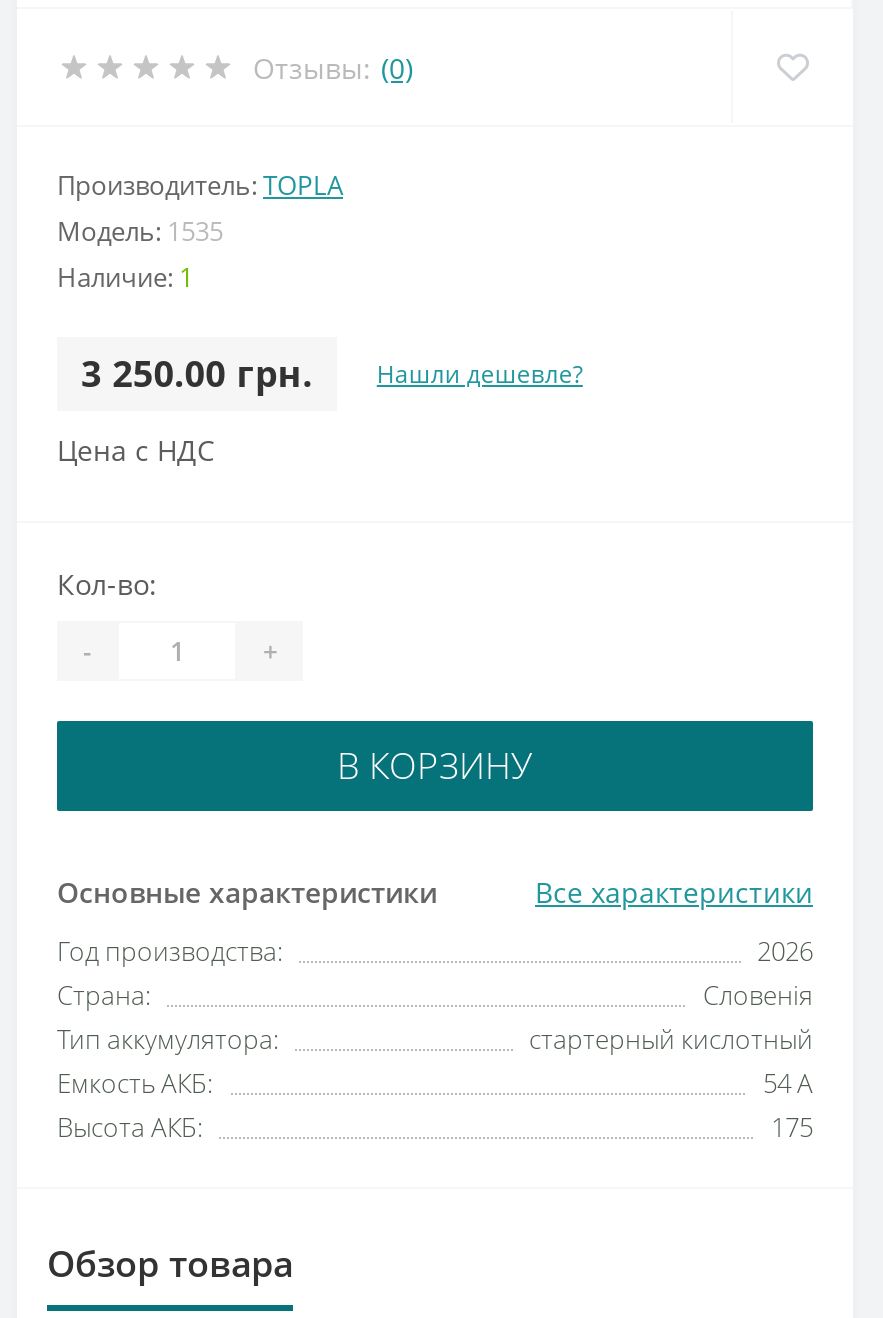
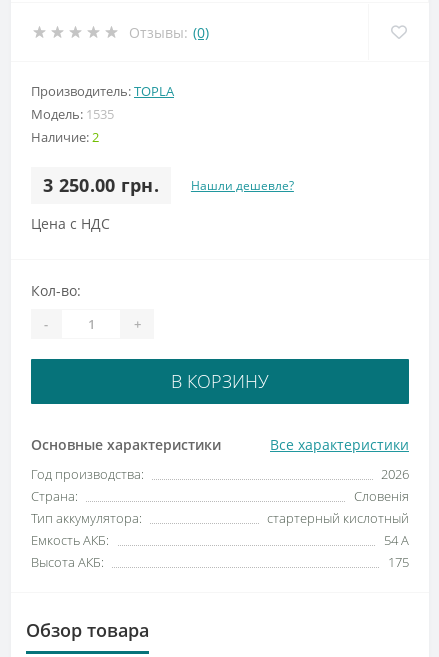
[57,259,193,295] Наличие: 1 -> [31,128,99,146] Наличие: 2

